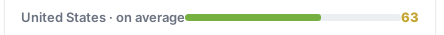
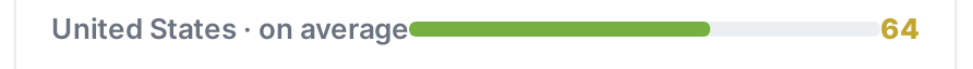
[401,9,419,25] 63 -> [880,11,920,45] 64

